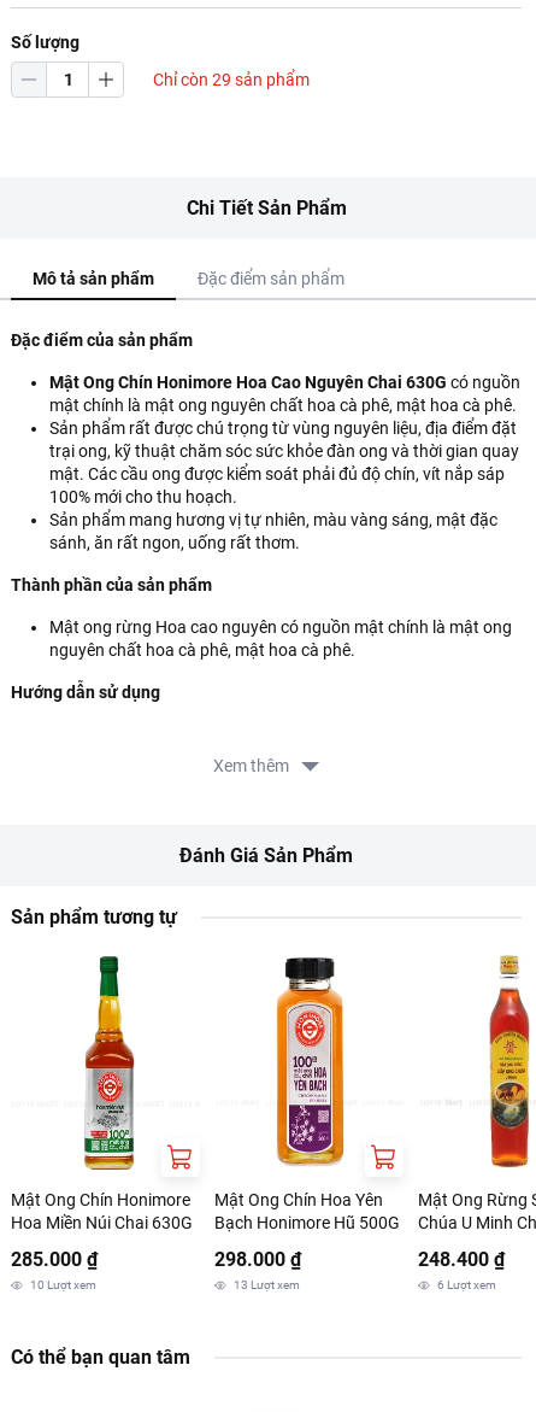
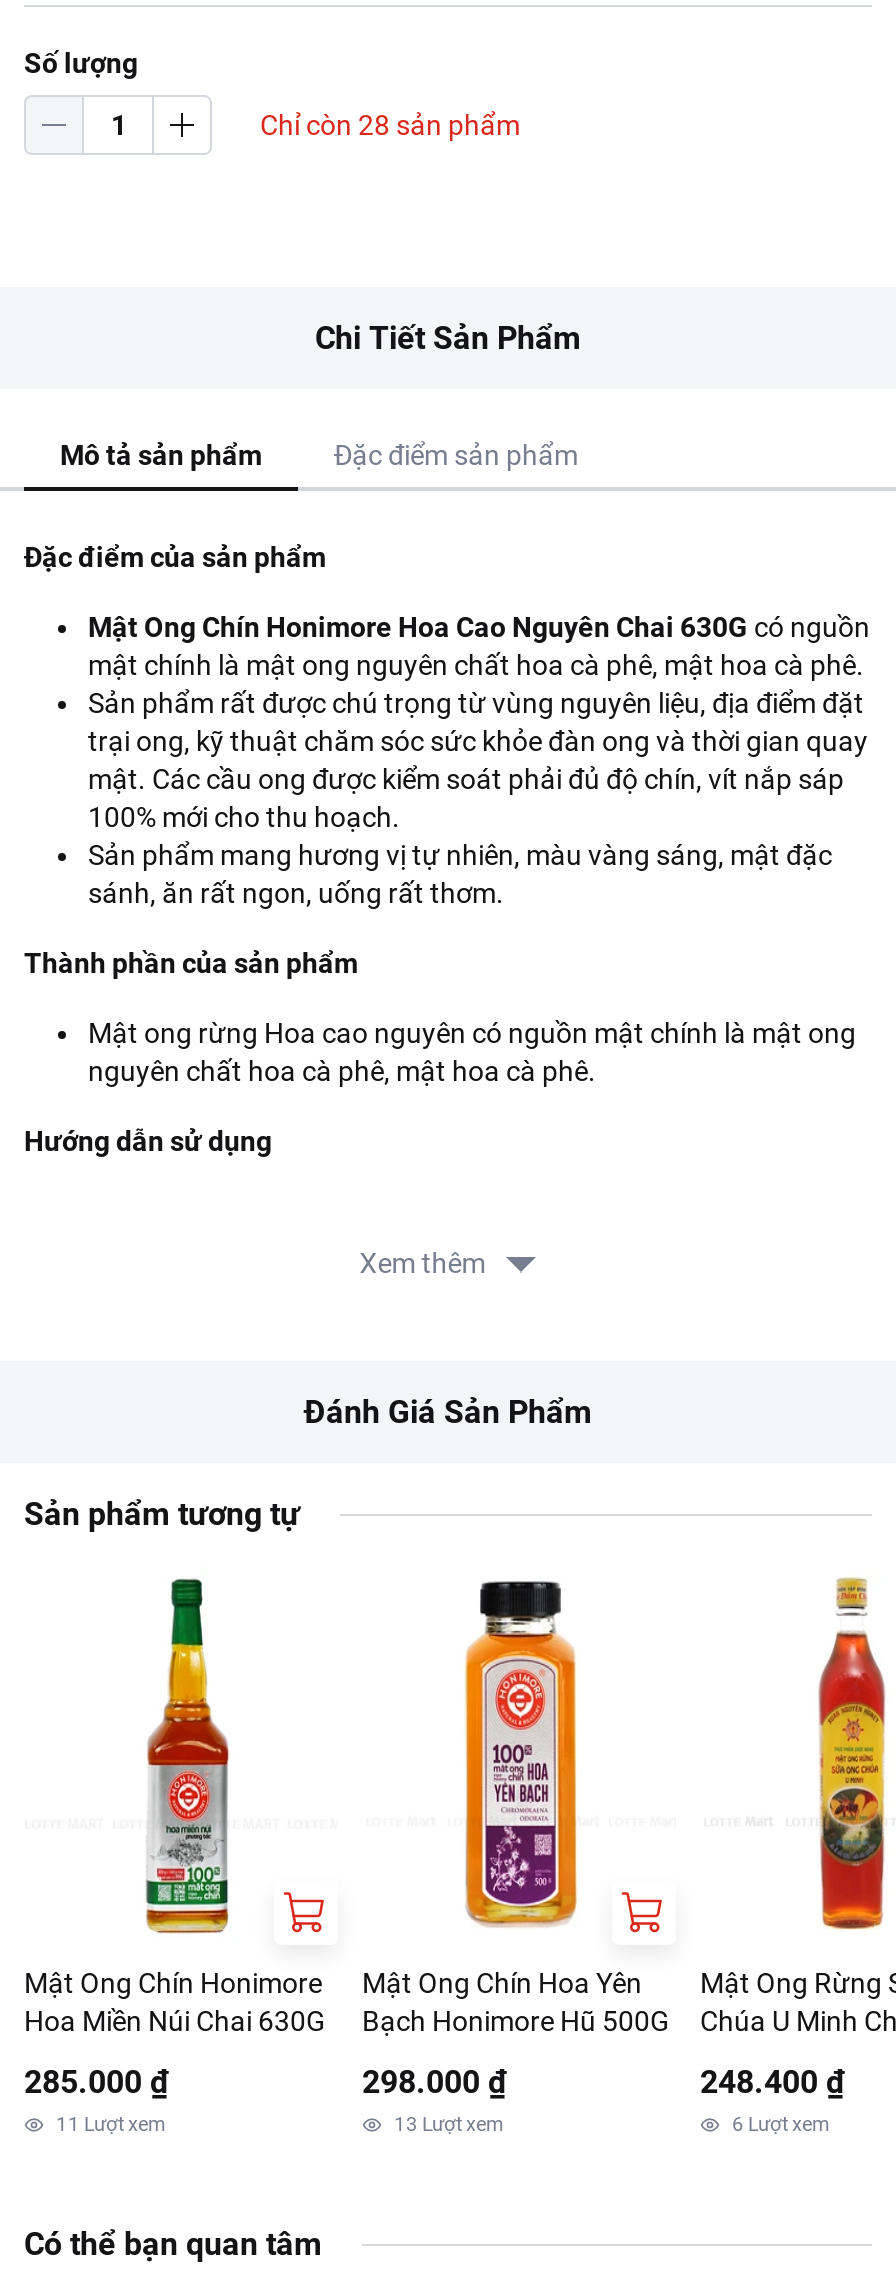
[153,69,310,89] Chỉ còn 29 sản phẩm -> [260,108,520,140] Chỉ còn 28 sản phẩm
[30,1278,96,1291] 10 Lượt xem -> [56,2113,166,2135] 11 Lượt xem

